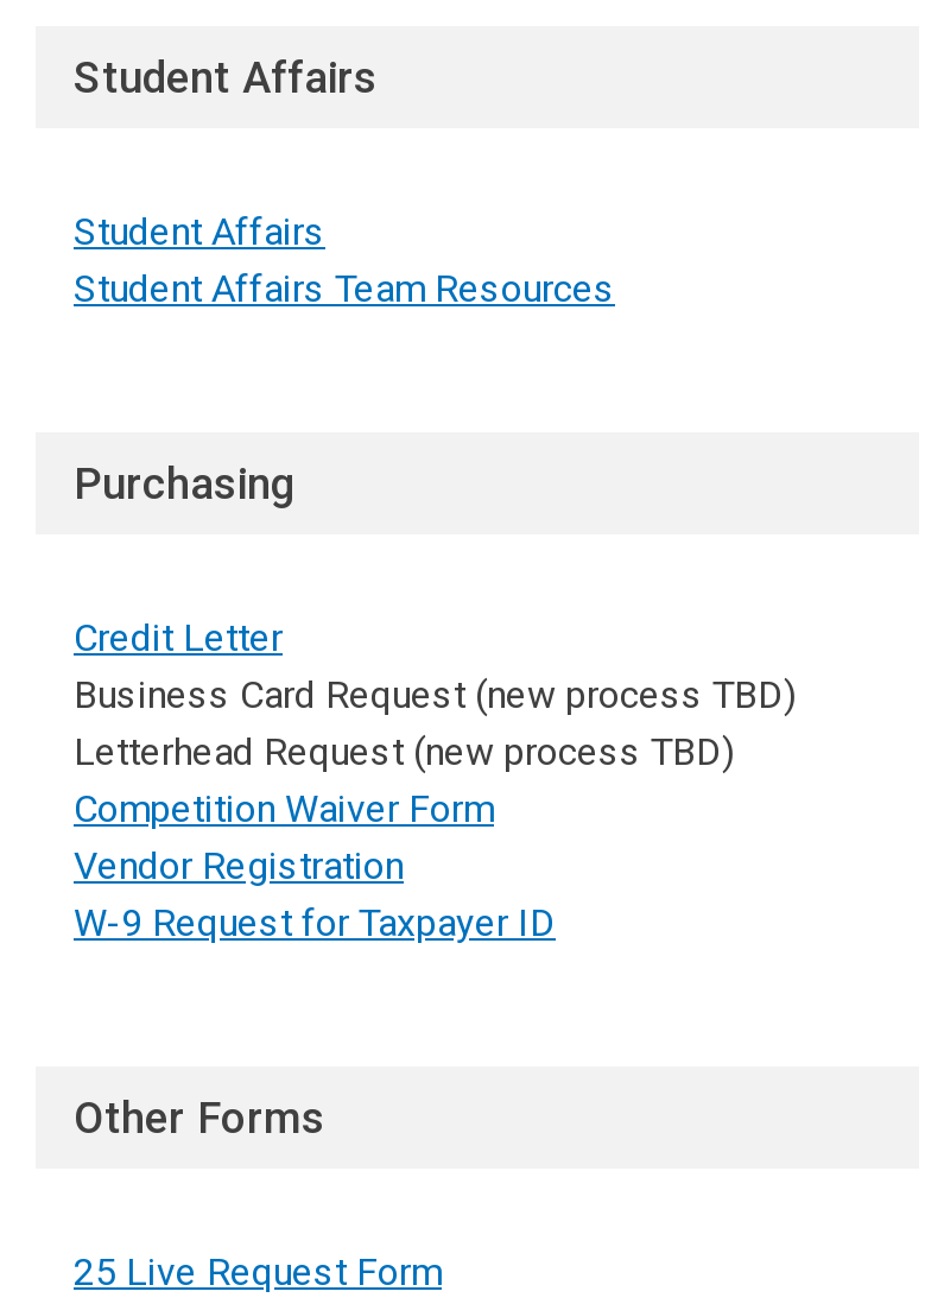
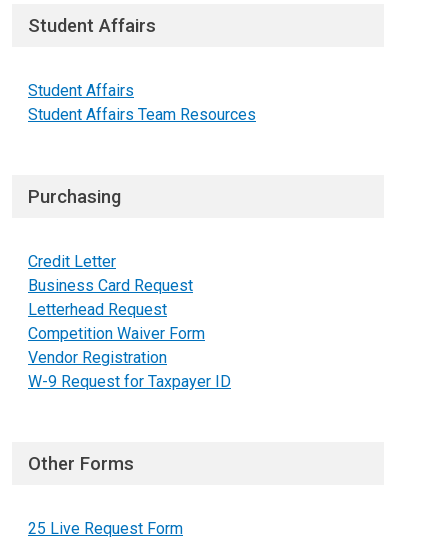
[74,672,796,774] Business Card Request (new process TBD) | Letterhead Request (new process TBD) -> [28,276,193,319] Business Card Request | Letterhead Request

